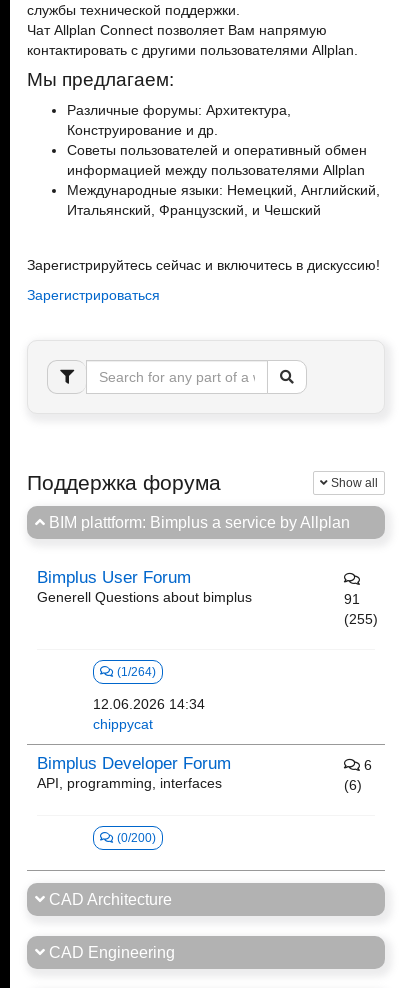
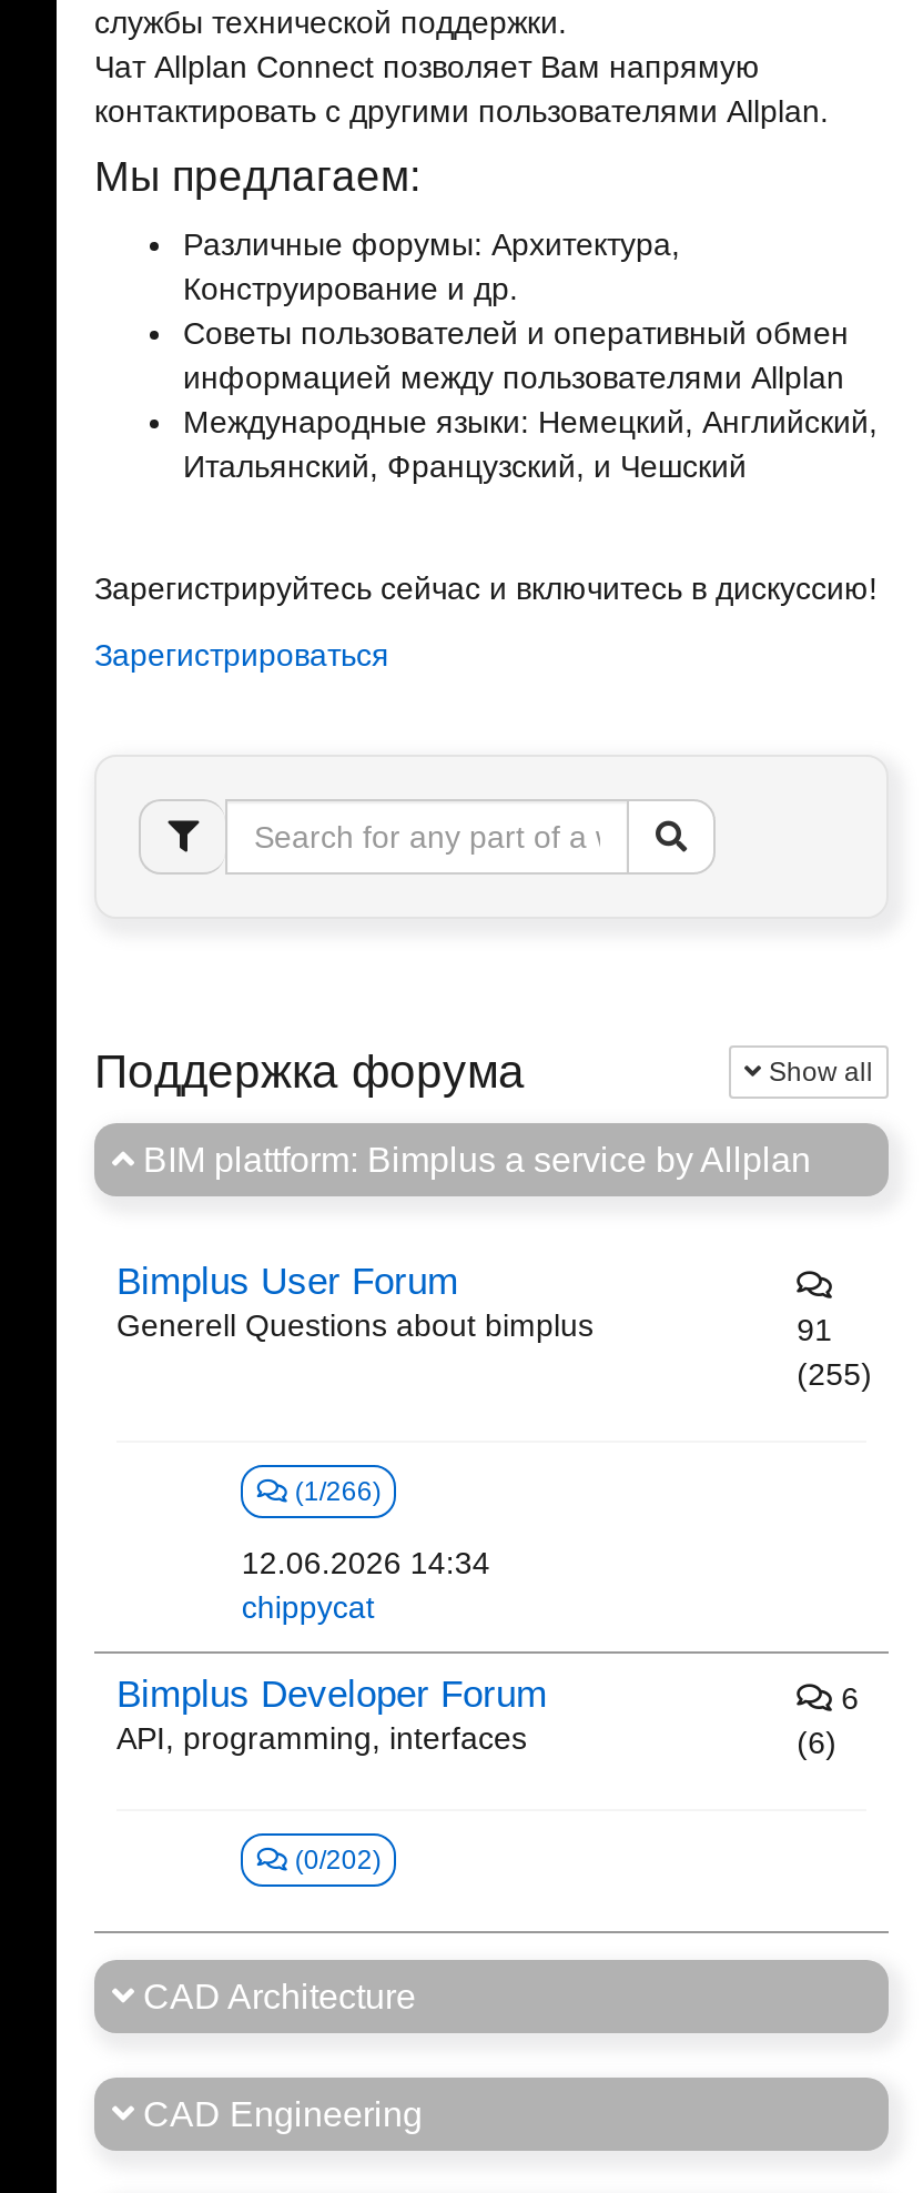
[114,665,156,679] (1/264) -> [288,1476,381,1507] (1/266)
[114,831,156,845] (0/200) -> [288,1845,381,1876] (0/202)

